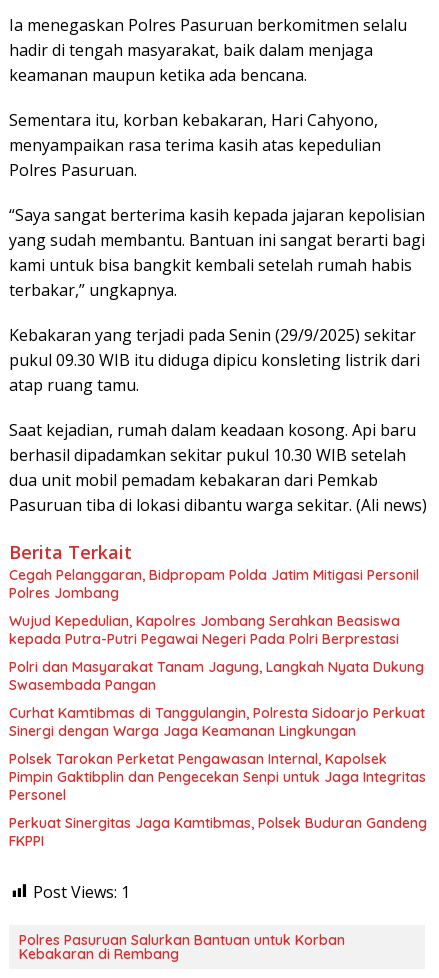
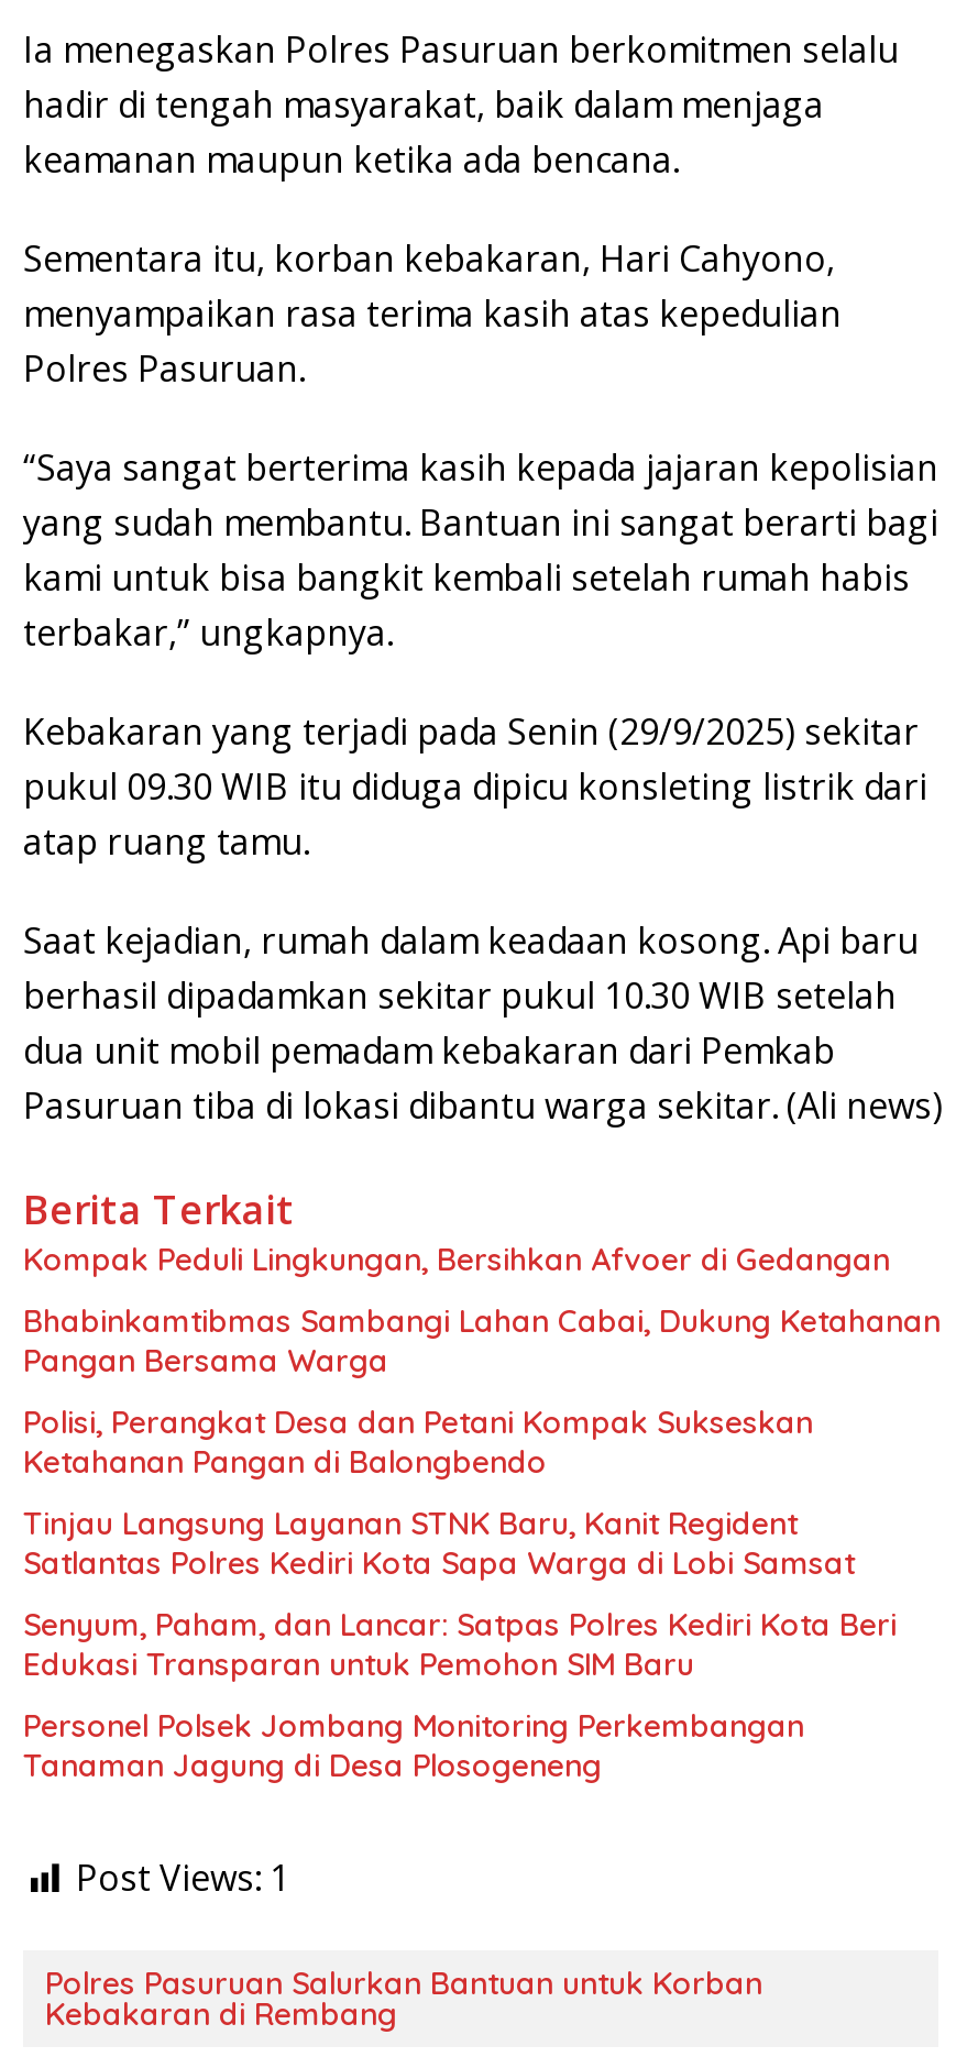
[9,565,419,601] Cegah Pelanggaran, Bidpropam Polda Jatim Mitigasi Personil | Polres Jombang -> [23,1241,890,1280] Kompak Peduli Lingkungan, Bersihkan Afvoer di Gedangan
[9,611,400,647] Wujud Kepedulian, Kapolres Jombang Serahkan Beasiswa | kepada Putra-Putri Pegawai Negeri Pada Polri Berprestasi -> [23,1302,941,1382] Bhabinkamtibmas Sambangi Lahan Cabai, Dukung Ketahanan | Pangan Bersama Warga
[9,657,424,693] Polri dan Masyarakat Tanam Jagung, Langkah Nyata Dukung | Swasembada Pangan -> [23,1404,813,1483] Polisi, Perangkat Desa dan Petani Kompak Sukseskan | Ketahanan Pangan di Balongbendo
[9,703,425,739] Curhat Kamtibmas di Tanggulangin, Polresta Sidoarjo Perkuat | Sinergi dengan Warga Jaga Keamanan Lingkungan -> [23,1505,855,1584] Tinjau Langsung Layanan STNK Baru, Kanit Regident | Satlantas Polres Kediri Kota Sapa Warga di Lobi Samsat
[9,749,426,803] Polsek Tarokan Perketat Pengawasan Internal, Kapolsek | Pimpin Gaktibplin dan Pengecekan Senpi untuk Jaga Integritas | Personel -> [23,1606,897,1685] Senyum, Paham, dan Lancar: Satpas Polres Kediri Kota Beri | Edukasi Transparan untuk Pemohon SIM Baru
[9,813,427,849] Perkuat Sinergitas Jaga Kamtibmas, Polsek Buduran Gandeng | FKPPI -> [23,1707,804,1786] Personel Polsek Jombang Monitoring Perkembangan | Tanaman Jagung di Desa Plosogeneng

